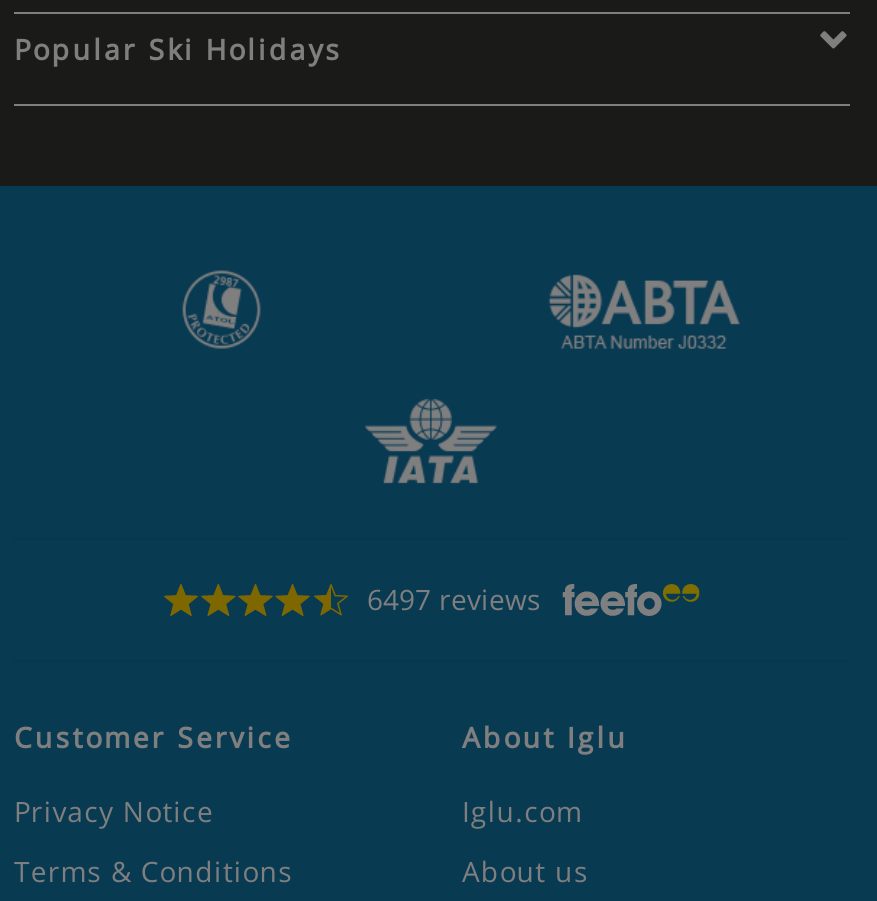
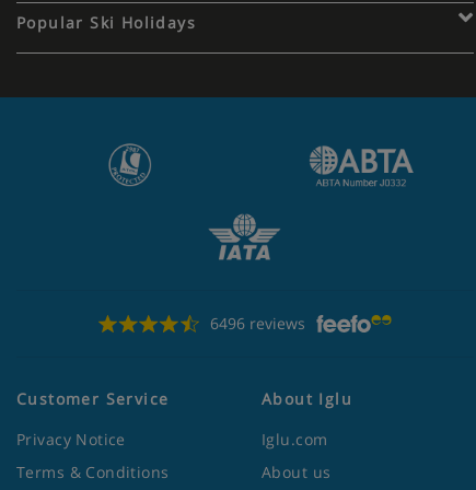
[367,580,541,618] 6497 reviews -> [210,313,305,333] 6496 reviews

